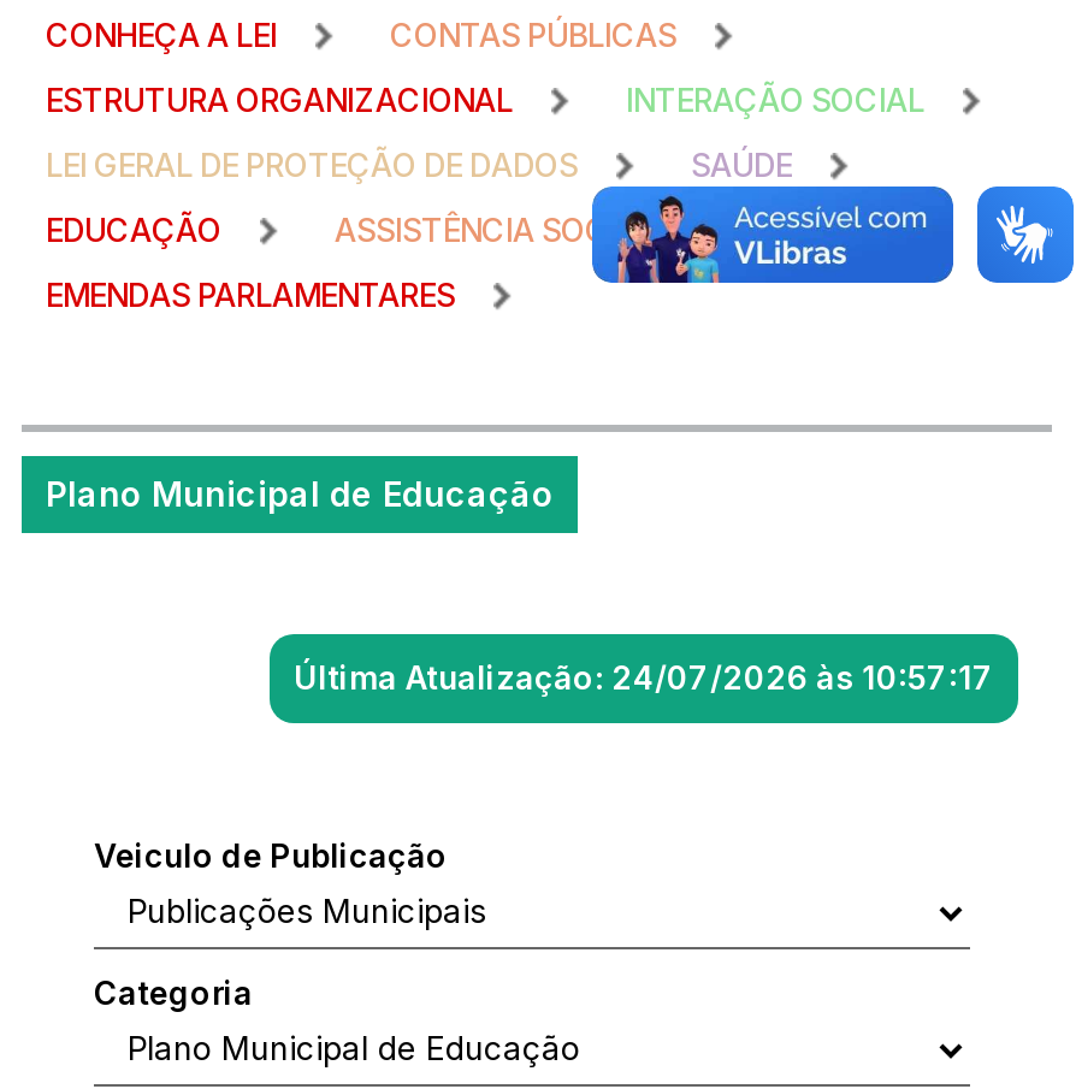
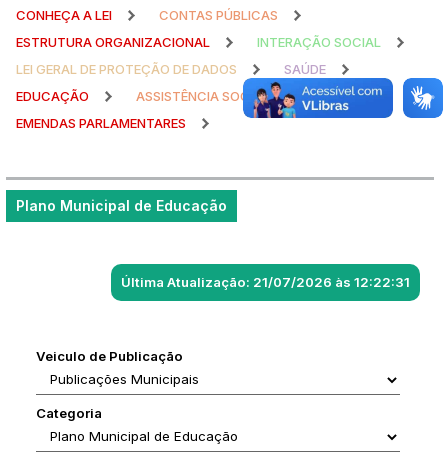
[294,657,994,696] Última Atualização: 24/07/2026 às 10:57:17 -> [121,273,410,289] Última Atualização: 21/07/2026 às 12:22:31

